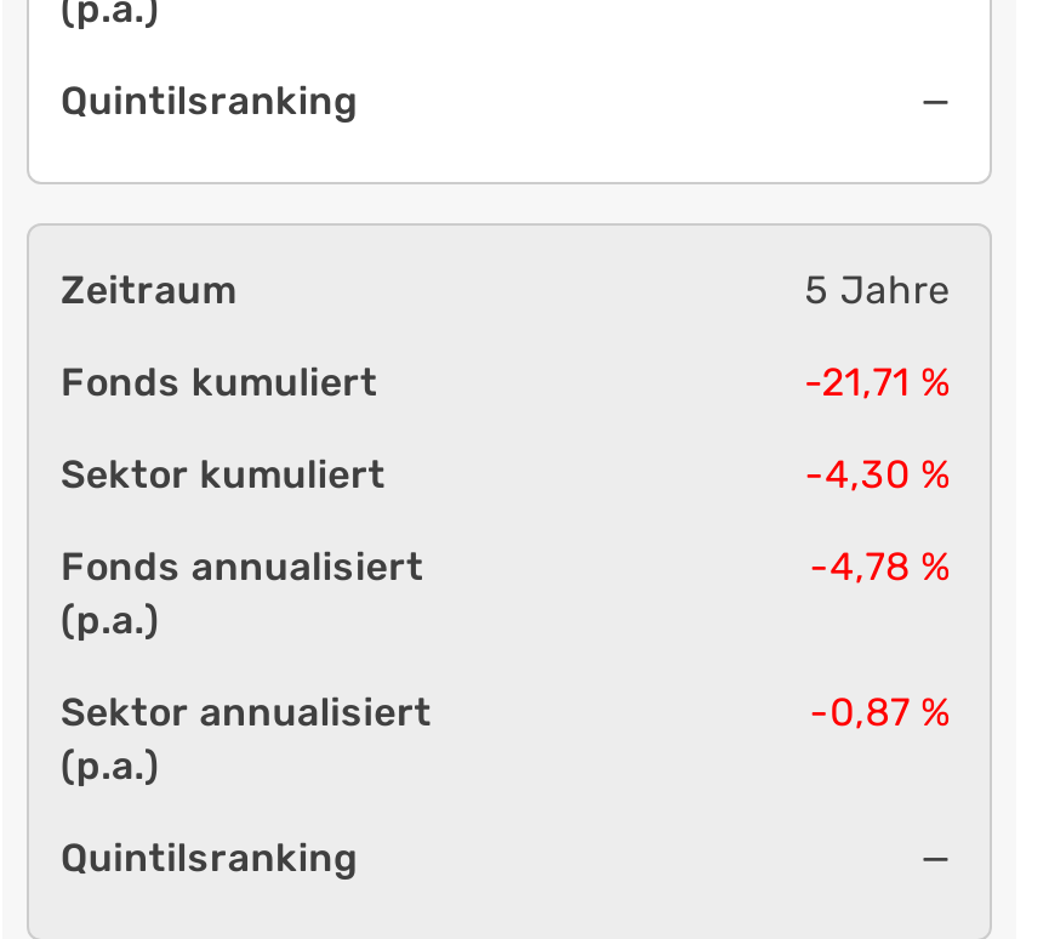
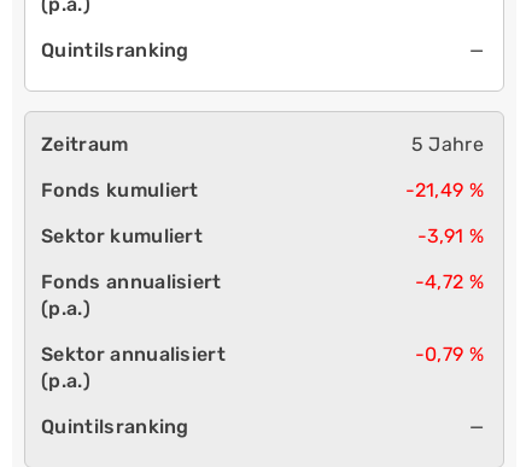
[804,358,951,404] -21,71 % -> [406,178,484,201] -21,49 %
[805,451,951,497] -4,30 % -> [417,224,484,247] -3,91 %
[810,543,951,589] -4,78 % -> [415,270,484,293] -4,72 %
[810,688,951,734] -0,87 % -> [415,342,484,365] -0,79 %

